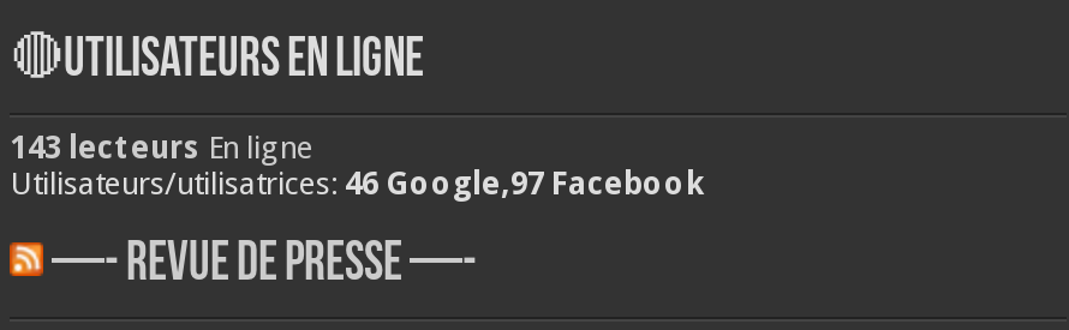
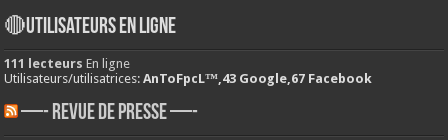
[11,129,313,165] 143 lecteurs En ligne -> [4,56,130,71] 111 lecteurs En ligne
[11,165,705,201] Utilisateurs/utilisatrices: 46 Google,97 Facebook -> [4,71,372,86] Utilisateurs/utilisatrices: AnToFpcL™,43 Google,67 Facebook

